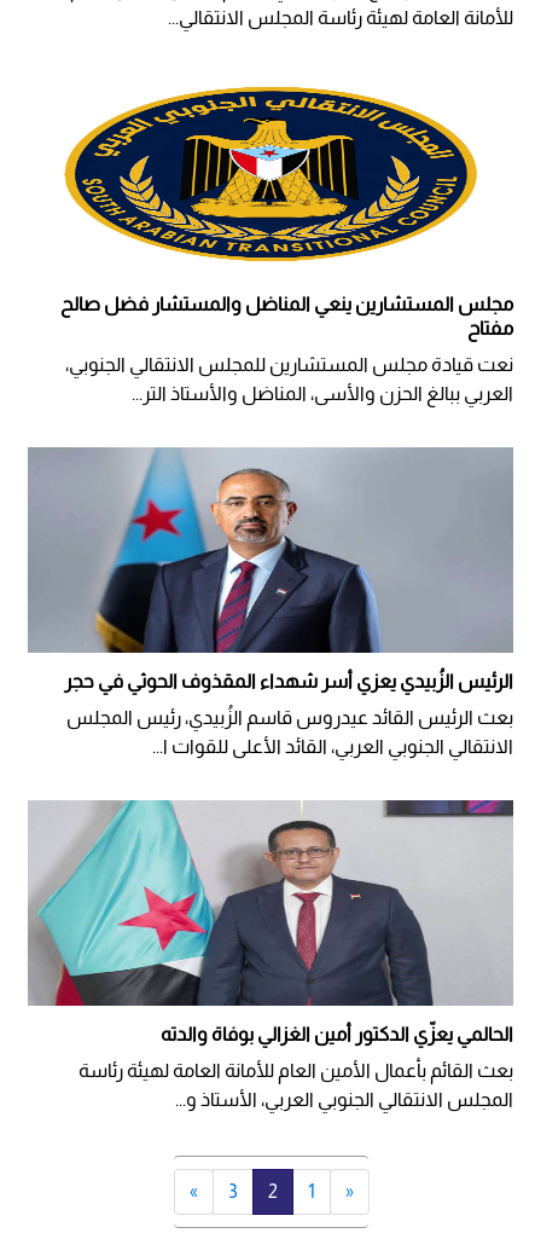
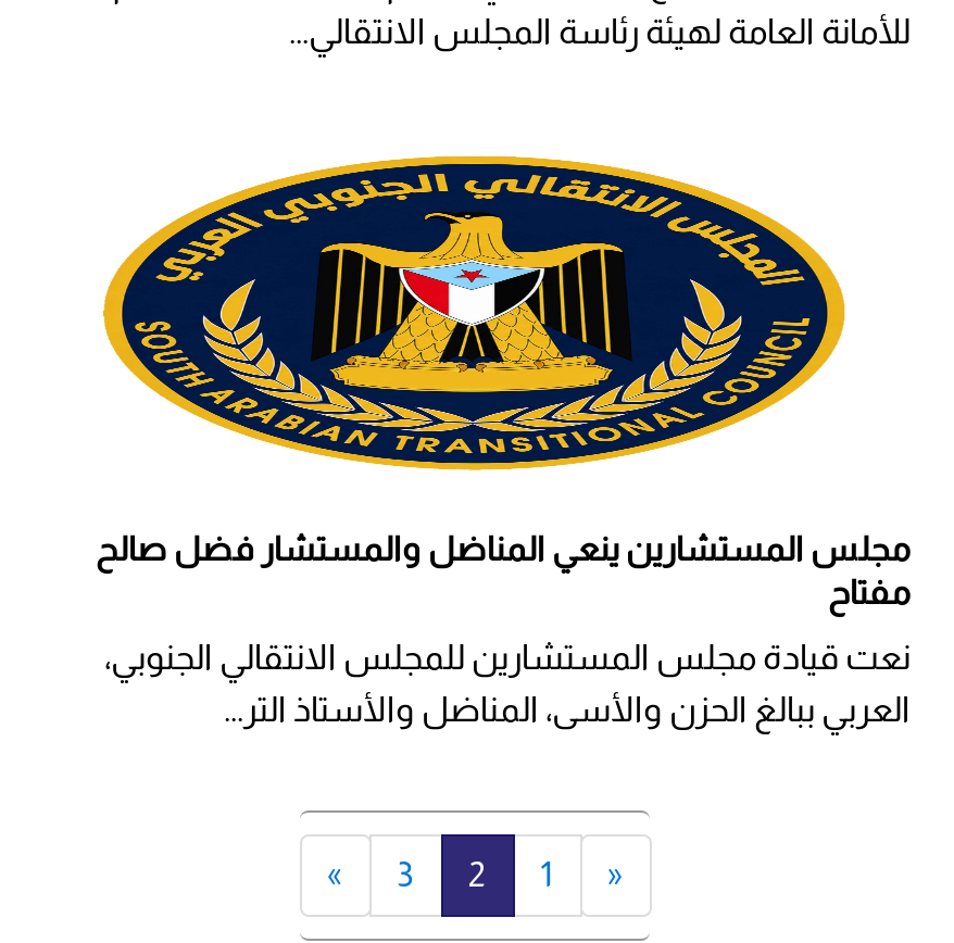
[27,446,514,757] [image] | الرئيس الزُبيدي يعزي أسر شهداء المقذوف الحوثي في حجر | بعث الرئيس القائد عيدروس قاسم الزُبيدي، رئيس المجلس | الانتقالي الجنوبي العربي، القائد الأعلى للقوات ا... -> none
[27,799,514,1109] [image] | الحالمي يعزّي الدكتور أمين الغزالي بوفاة والدته | بعث القائم بأعمال الأمين العام للأمانة العامة لهيئة رئاسة | المجلس الانتقالي الجنوبي العربي، الأستاذ و... -> none

